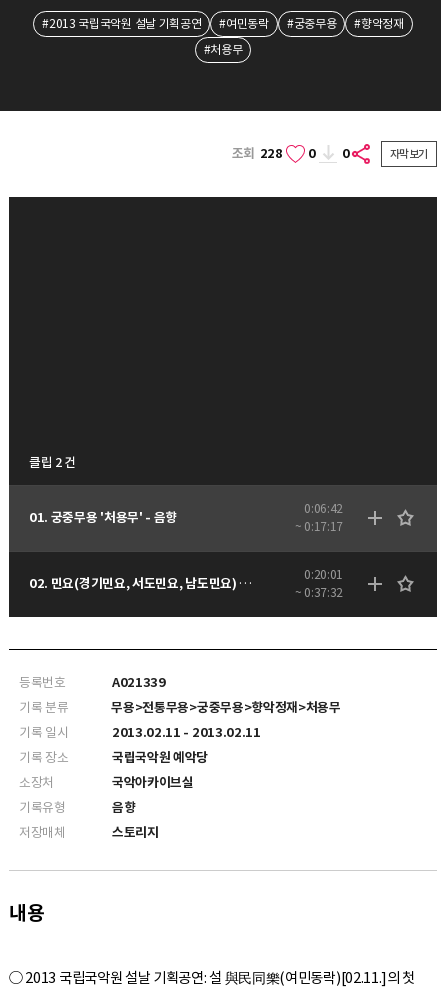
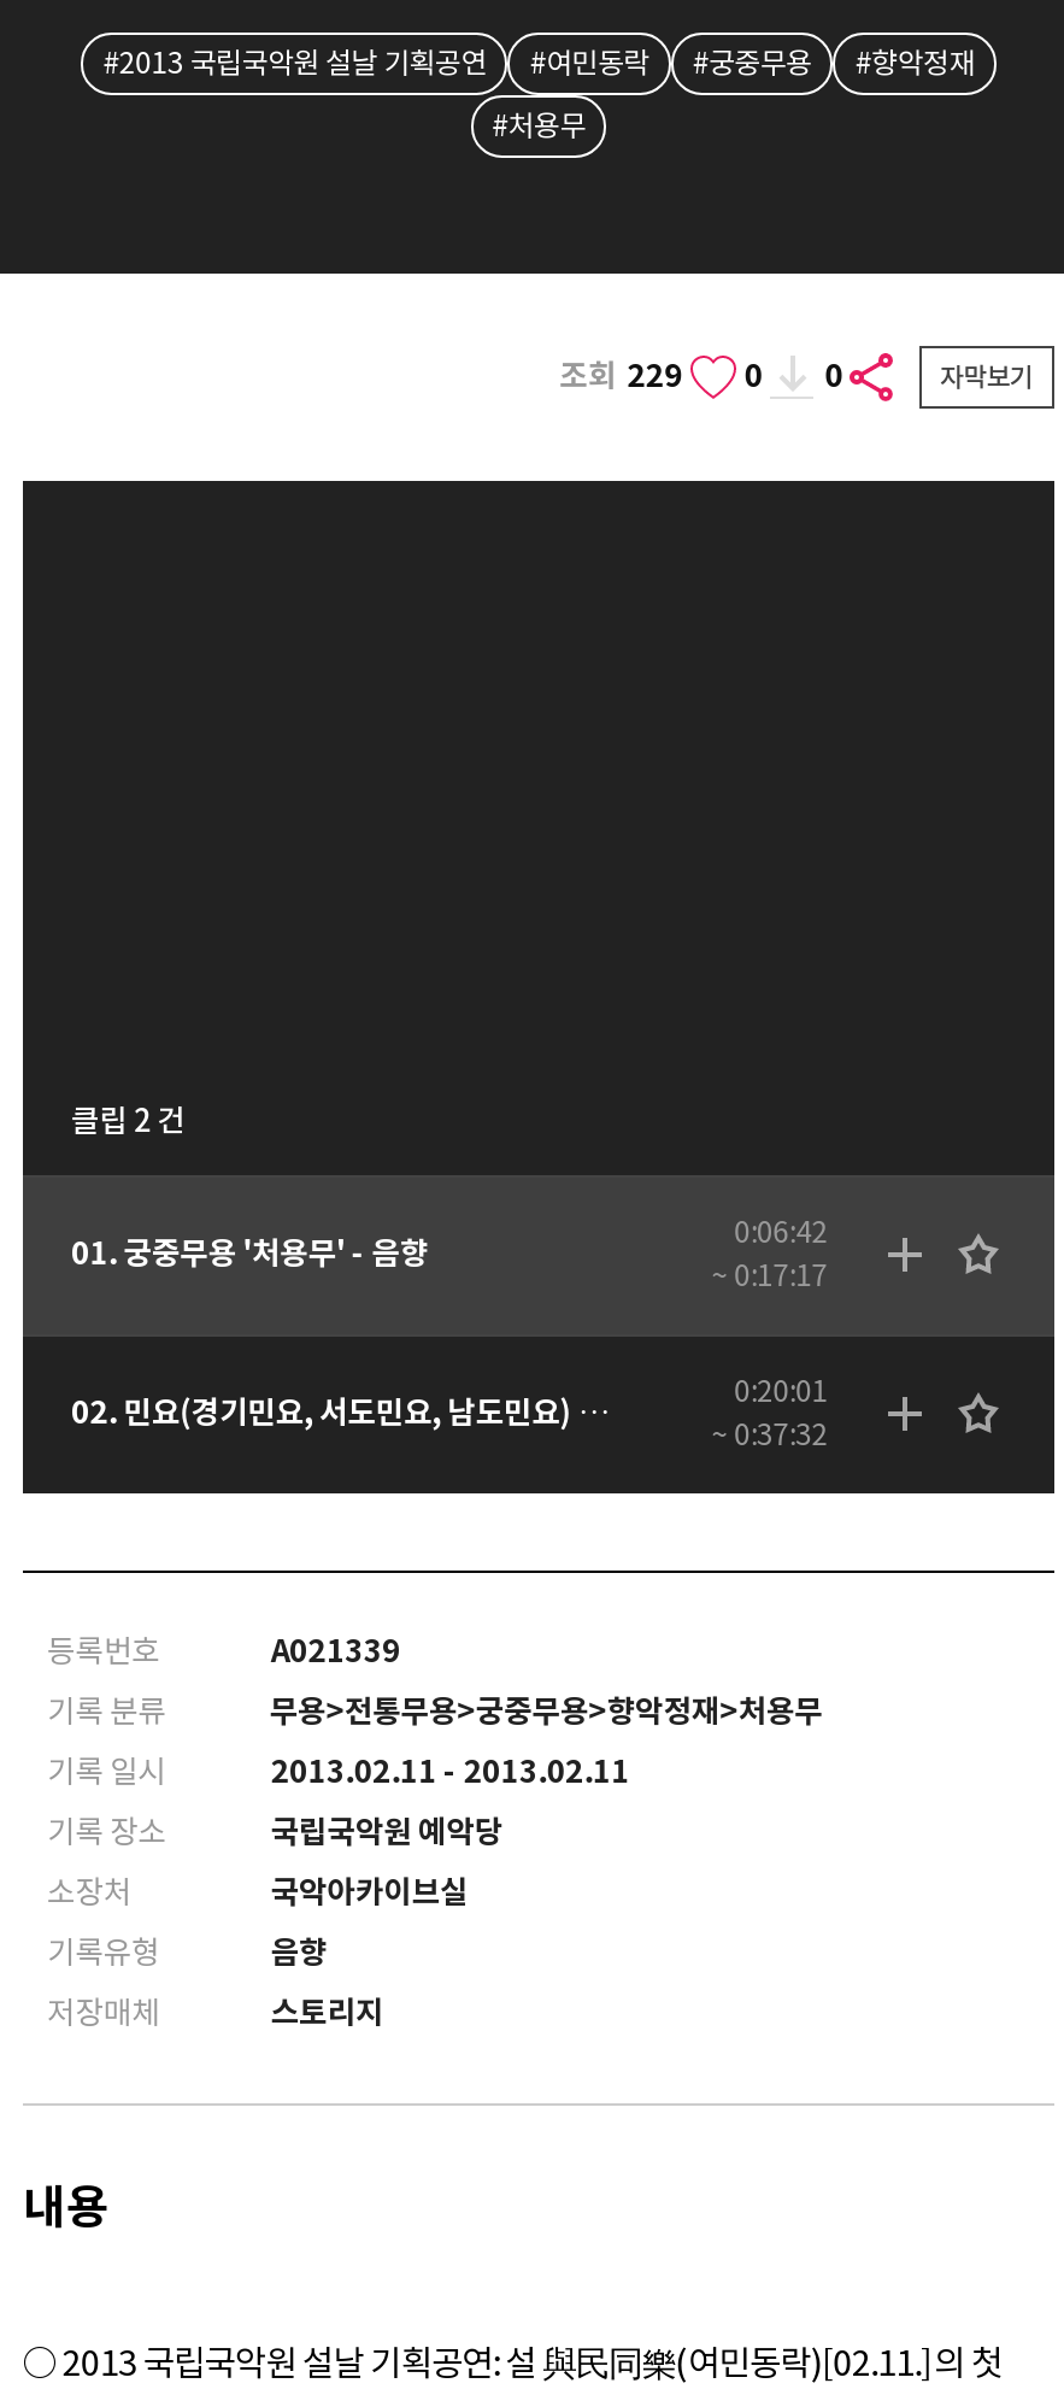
[232,145,349,162] 조회 228 0 0 -> [559,357,843,398] 조회 229 0 0

